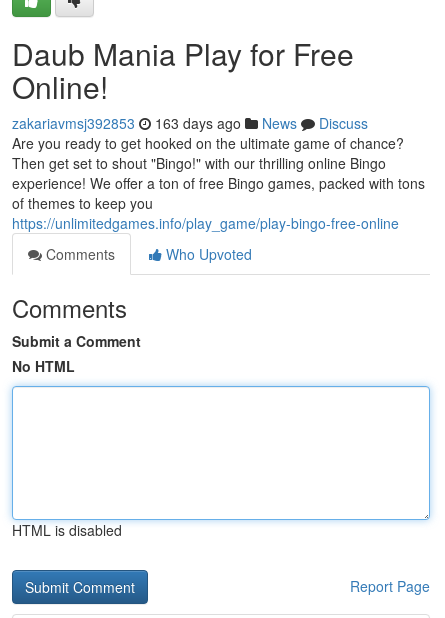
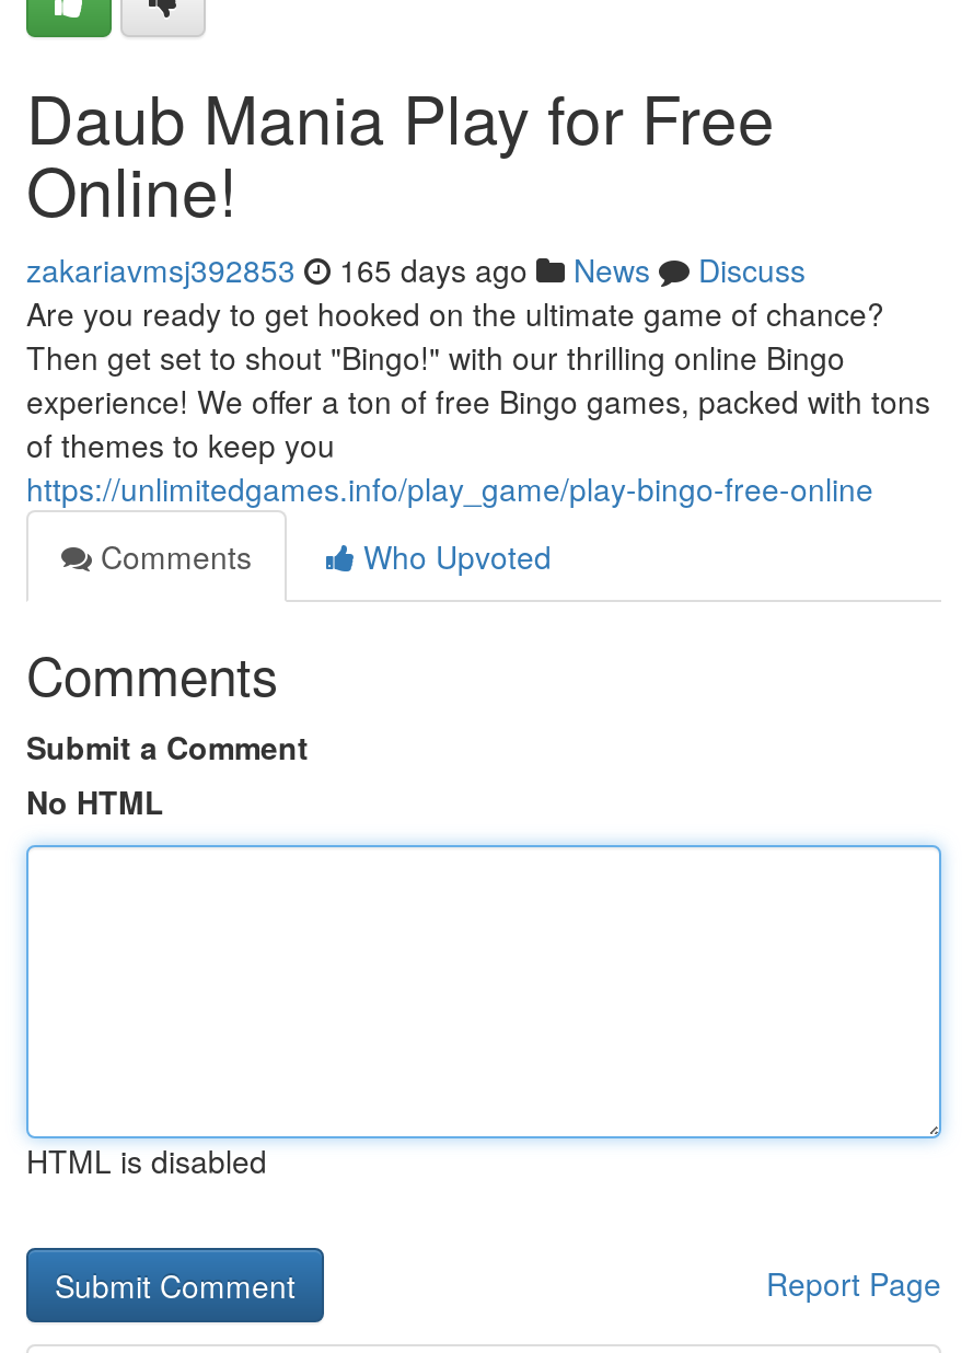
[12,113,368,133] zakariavmsj392853 163 days ago News Discuss -> [26,247,806,291] zakariavmsj392853 165 days ago News Discuss

